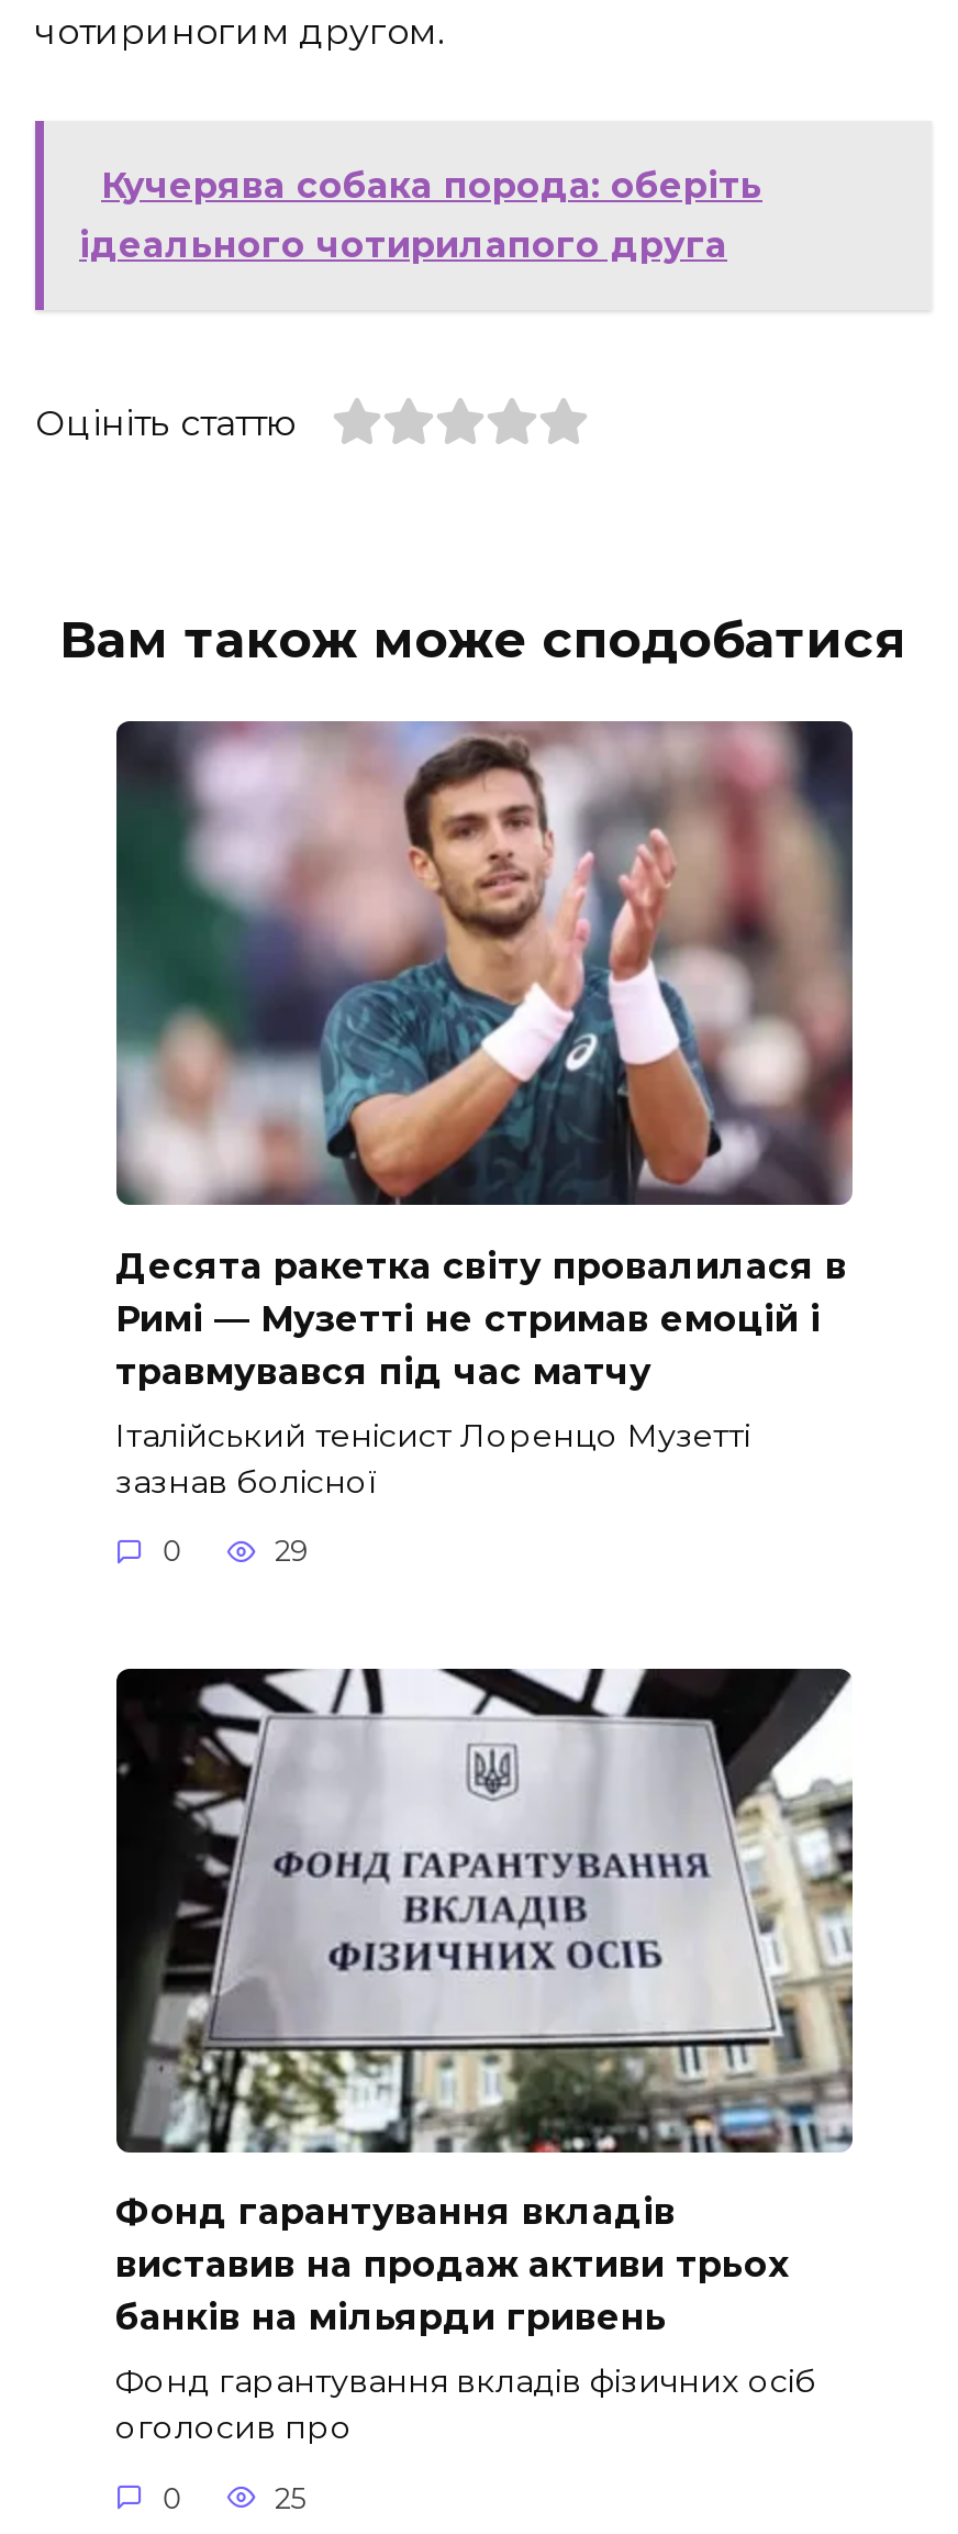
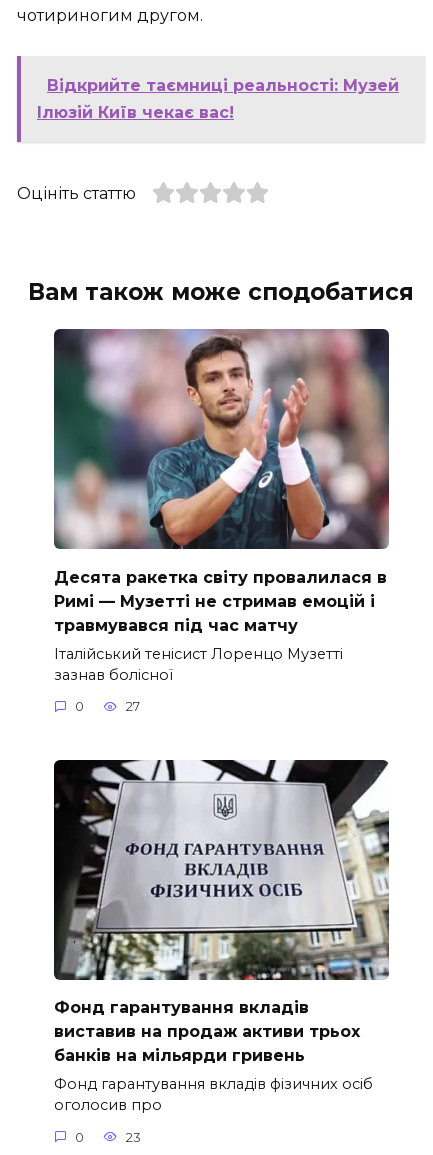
[79,165,762,266] Кучерява собака порода: оберіть | ідеального чотирилапого друга -> [37,76,399,122] Відкрийте таємниці реальності: Музей | Ілюзій Київ чекає вас!
[275,1535,308,1568] 29 -> [126,699,140,714] 27
[275,2482,305,2515] 25 -> [126,1130,141,1145] 23

